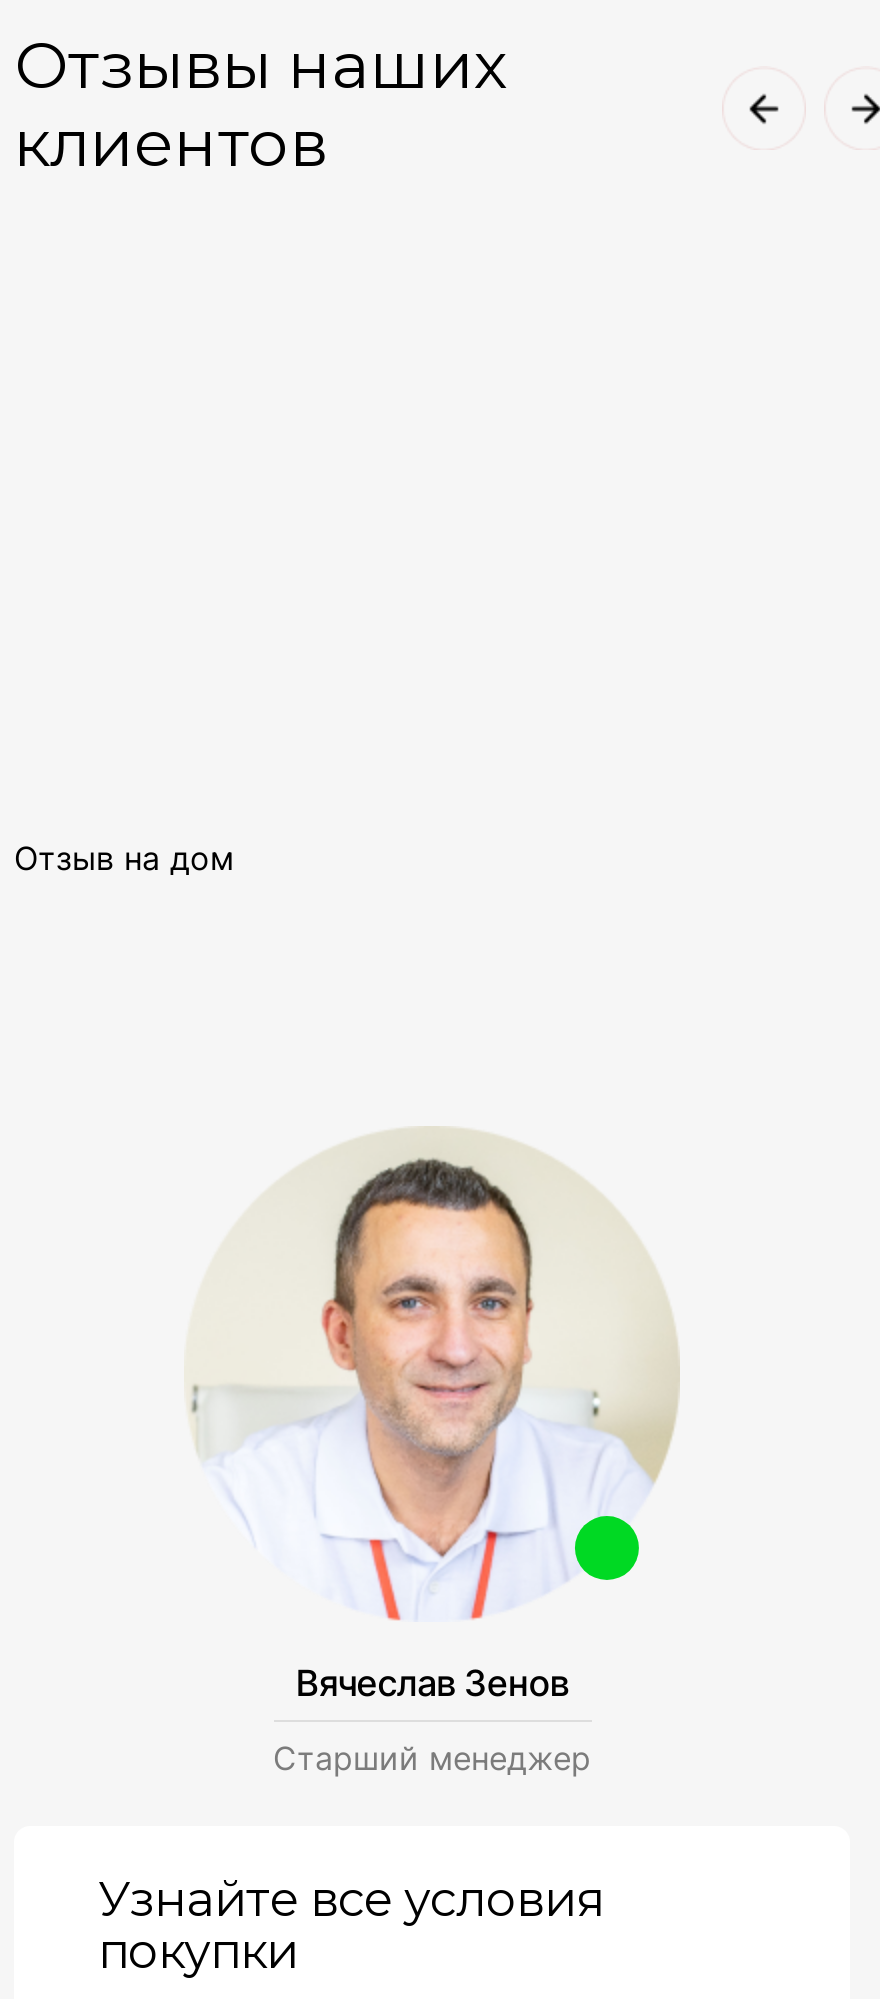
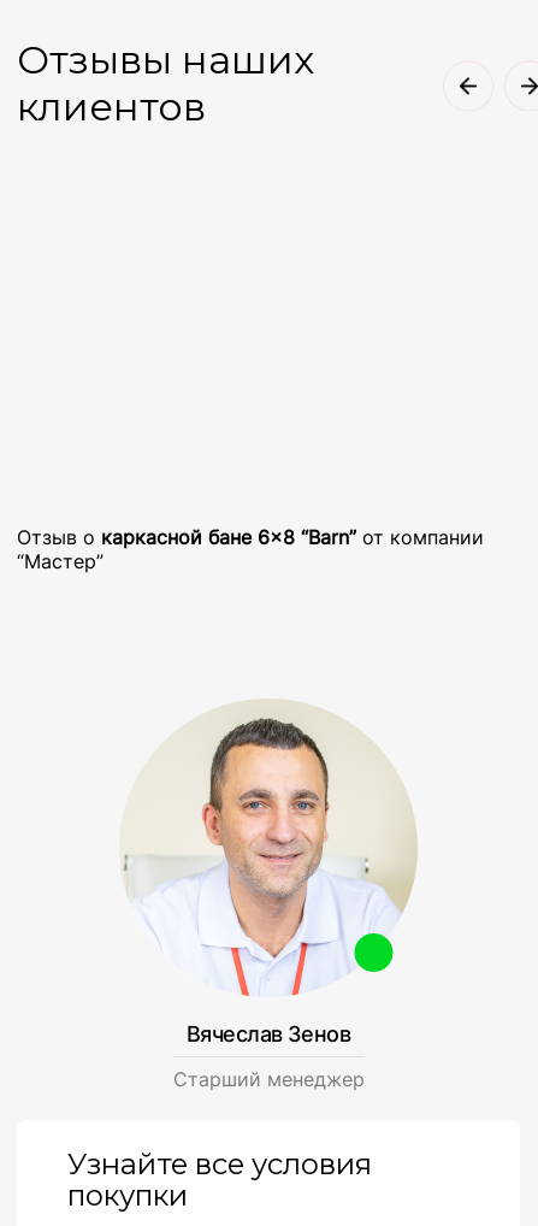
[14,838,234,878] Отзыв на дом -> [17,525,484,573] Отзыв о каркасной бане 6×8 “Barn” от компании | “Мастер”

